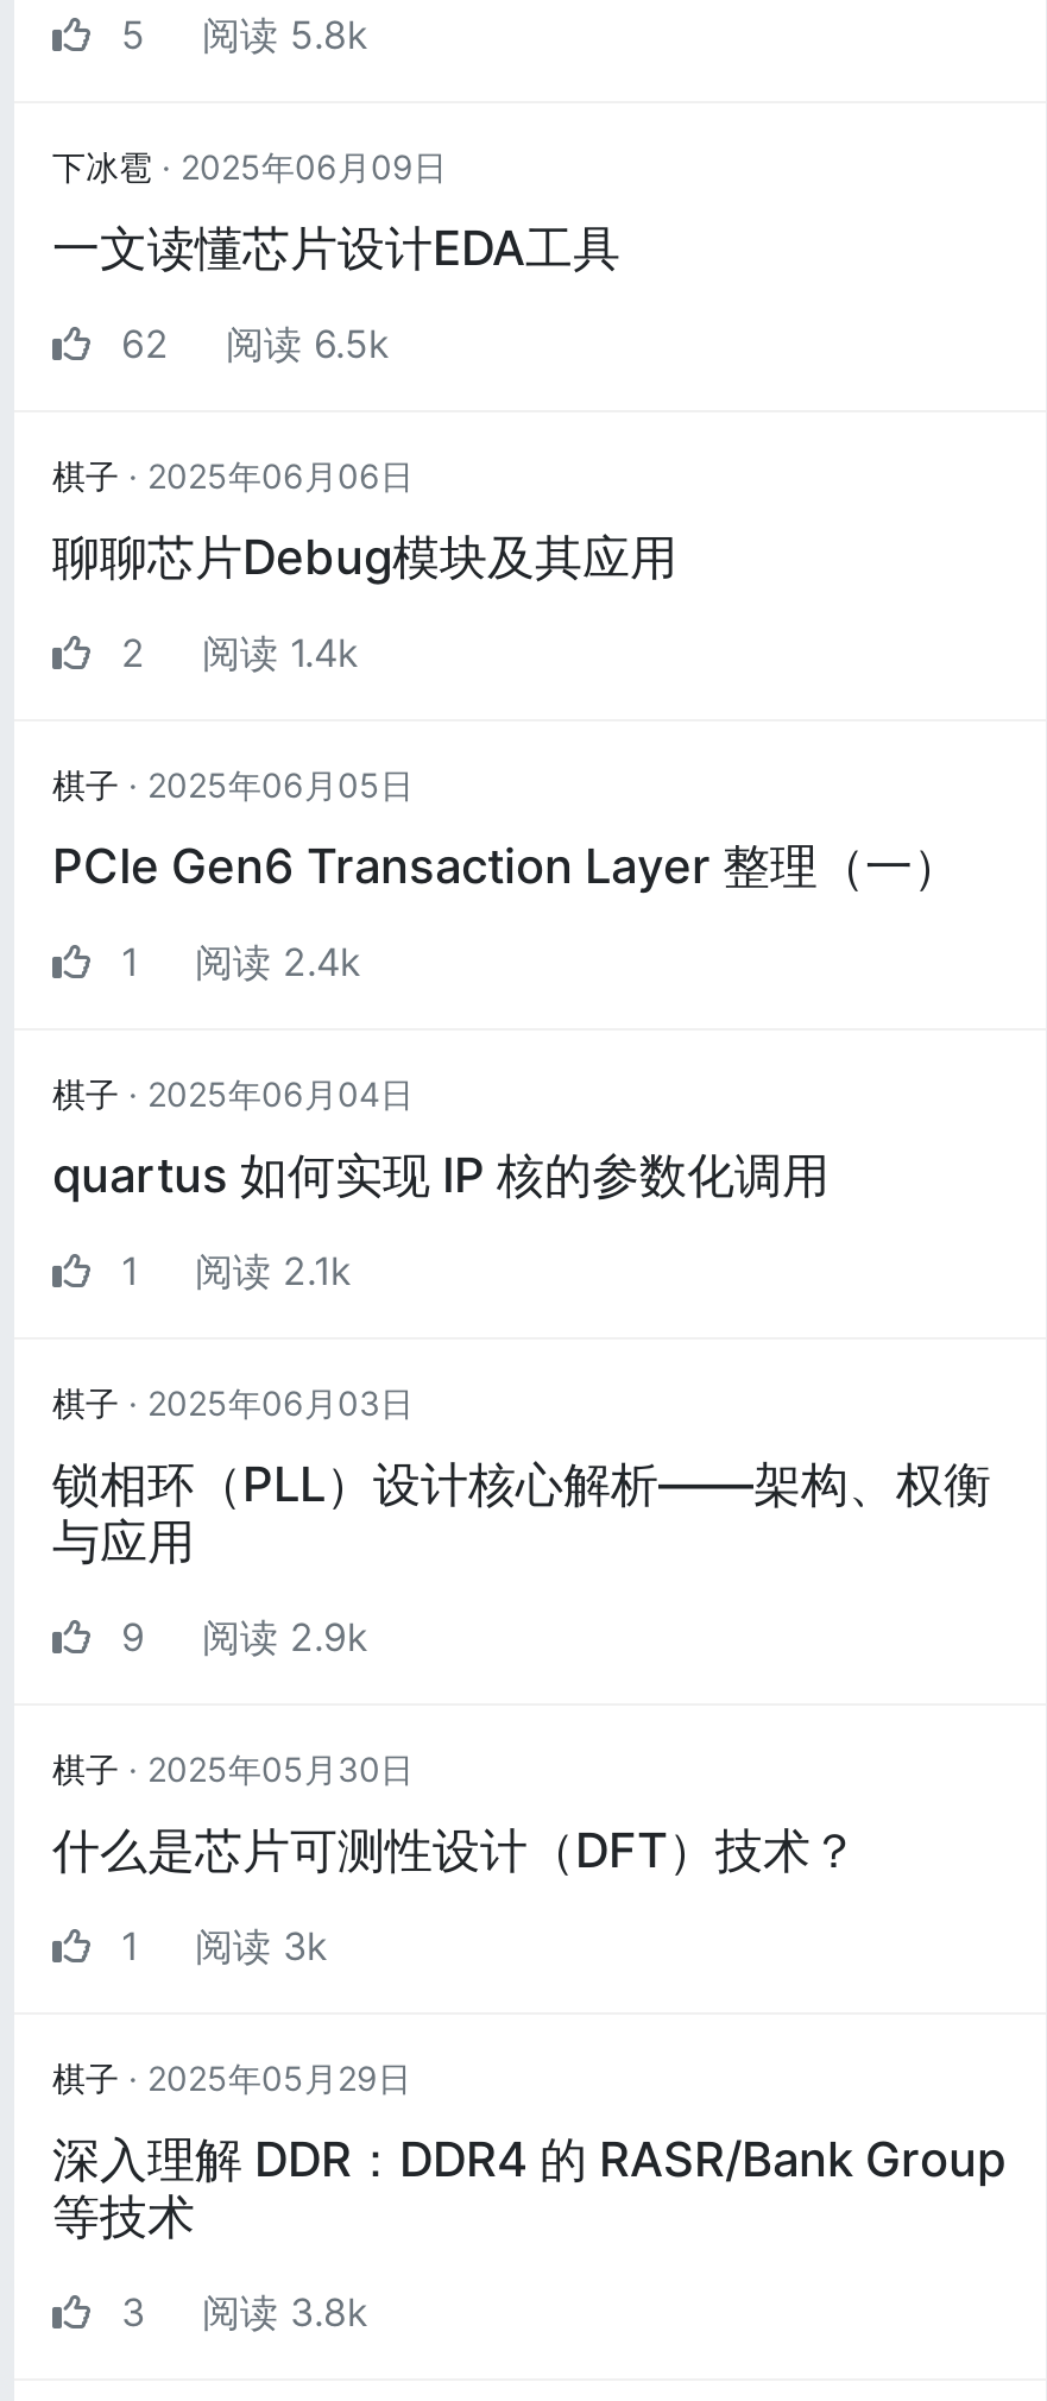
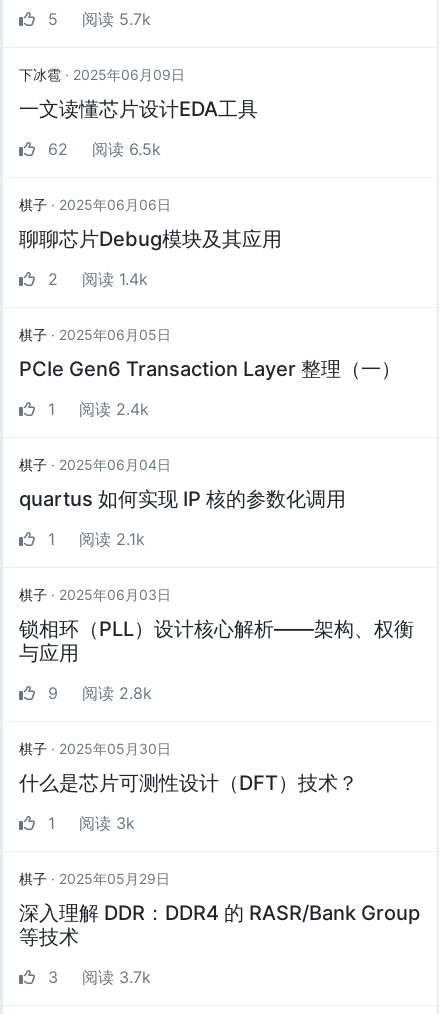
[121,11,368,58] 5 阅读 5.8k -> [48,9,151,29] 5 阅读 5.7k
[121,1613,368,1660] 9 阅读 2.9k -> [48,683,152,703] 9 阅读 2.8k
[121,2288,368,2336] 3 阅读 3.8k -> [48,967,151,987] 3 阅读 3.7k

